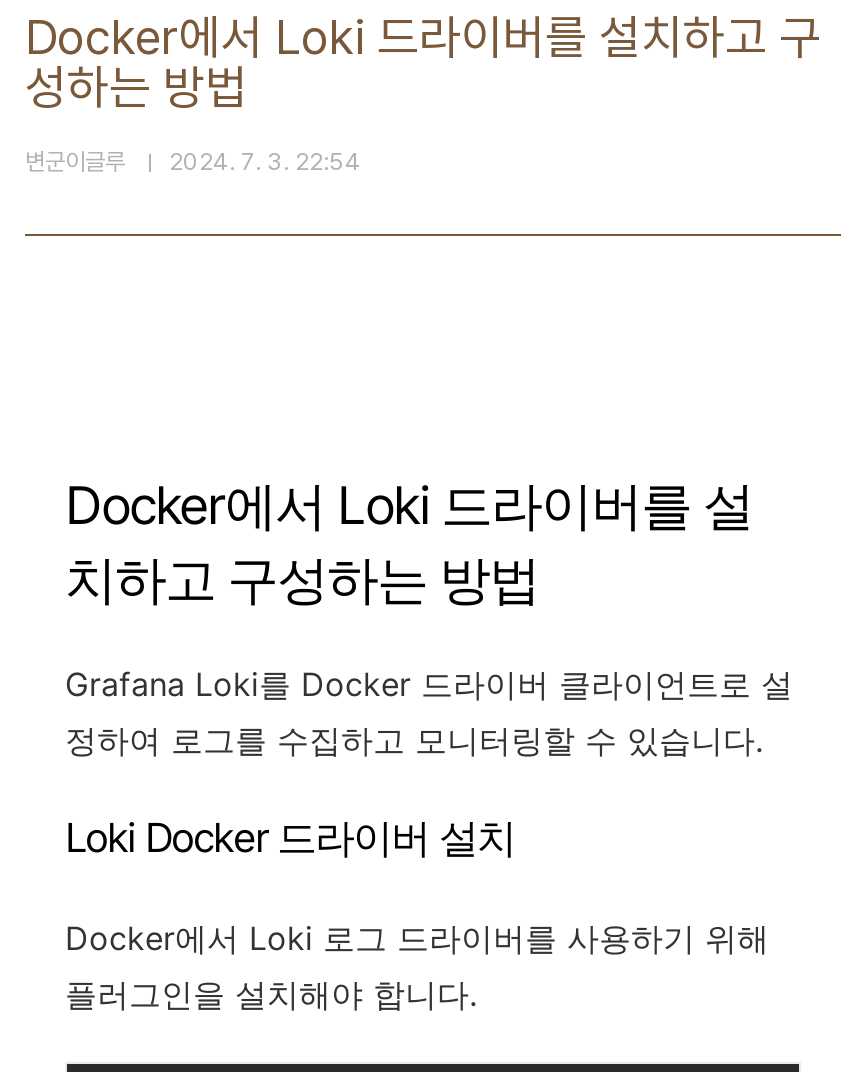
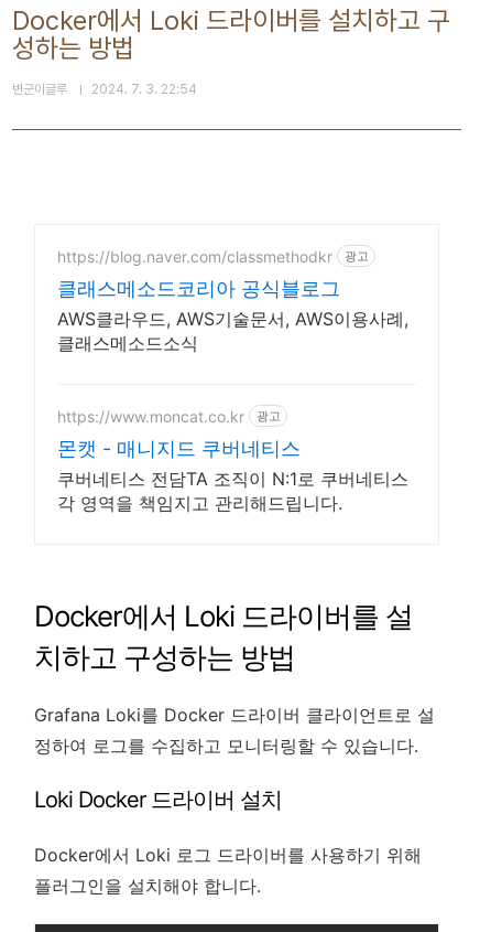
none -> [57,247,408,514] https://blog.naver.com/classmethodkr | 광고 | 클래스메소드코리아 공식블로그 | AWS클라우드, AWS기술문서, AWS이용사례, | 클래스메소드소식 | https://www.moncat.co.kr | 광고 | 몬캣 - 매니지드 쿠버네티스 | 쿠버네티스 전담TA 조직이 N:1로 쿠버네티스 | 각 영역을 책임지고 관리해드립니다.

